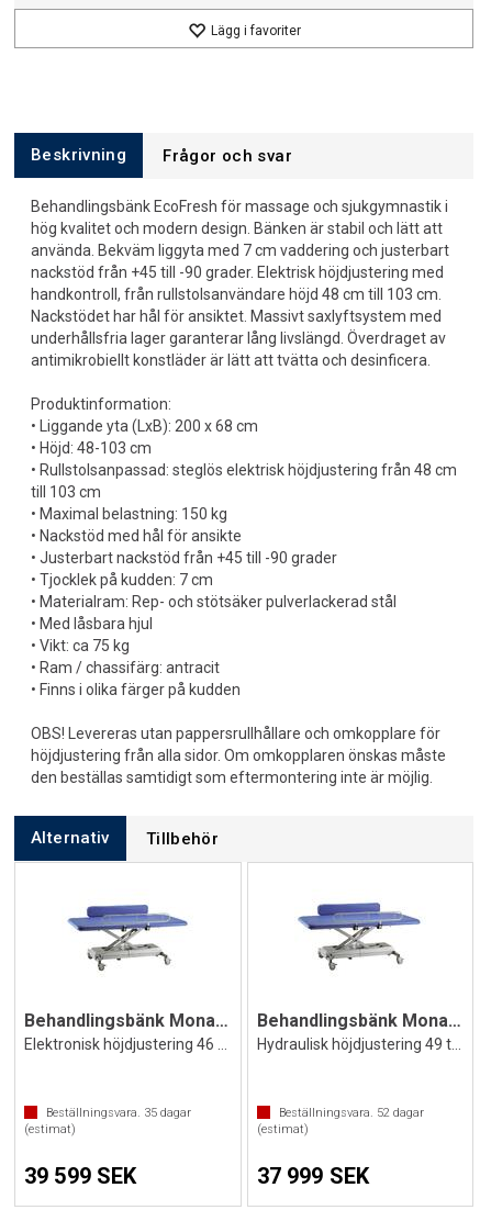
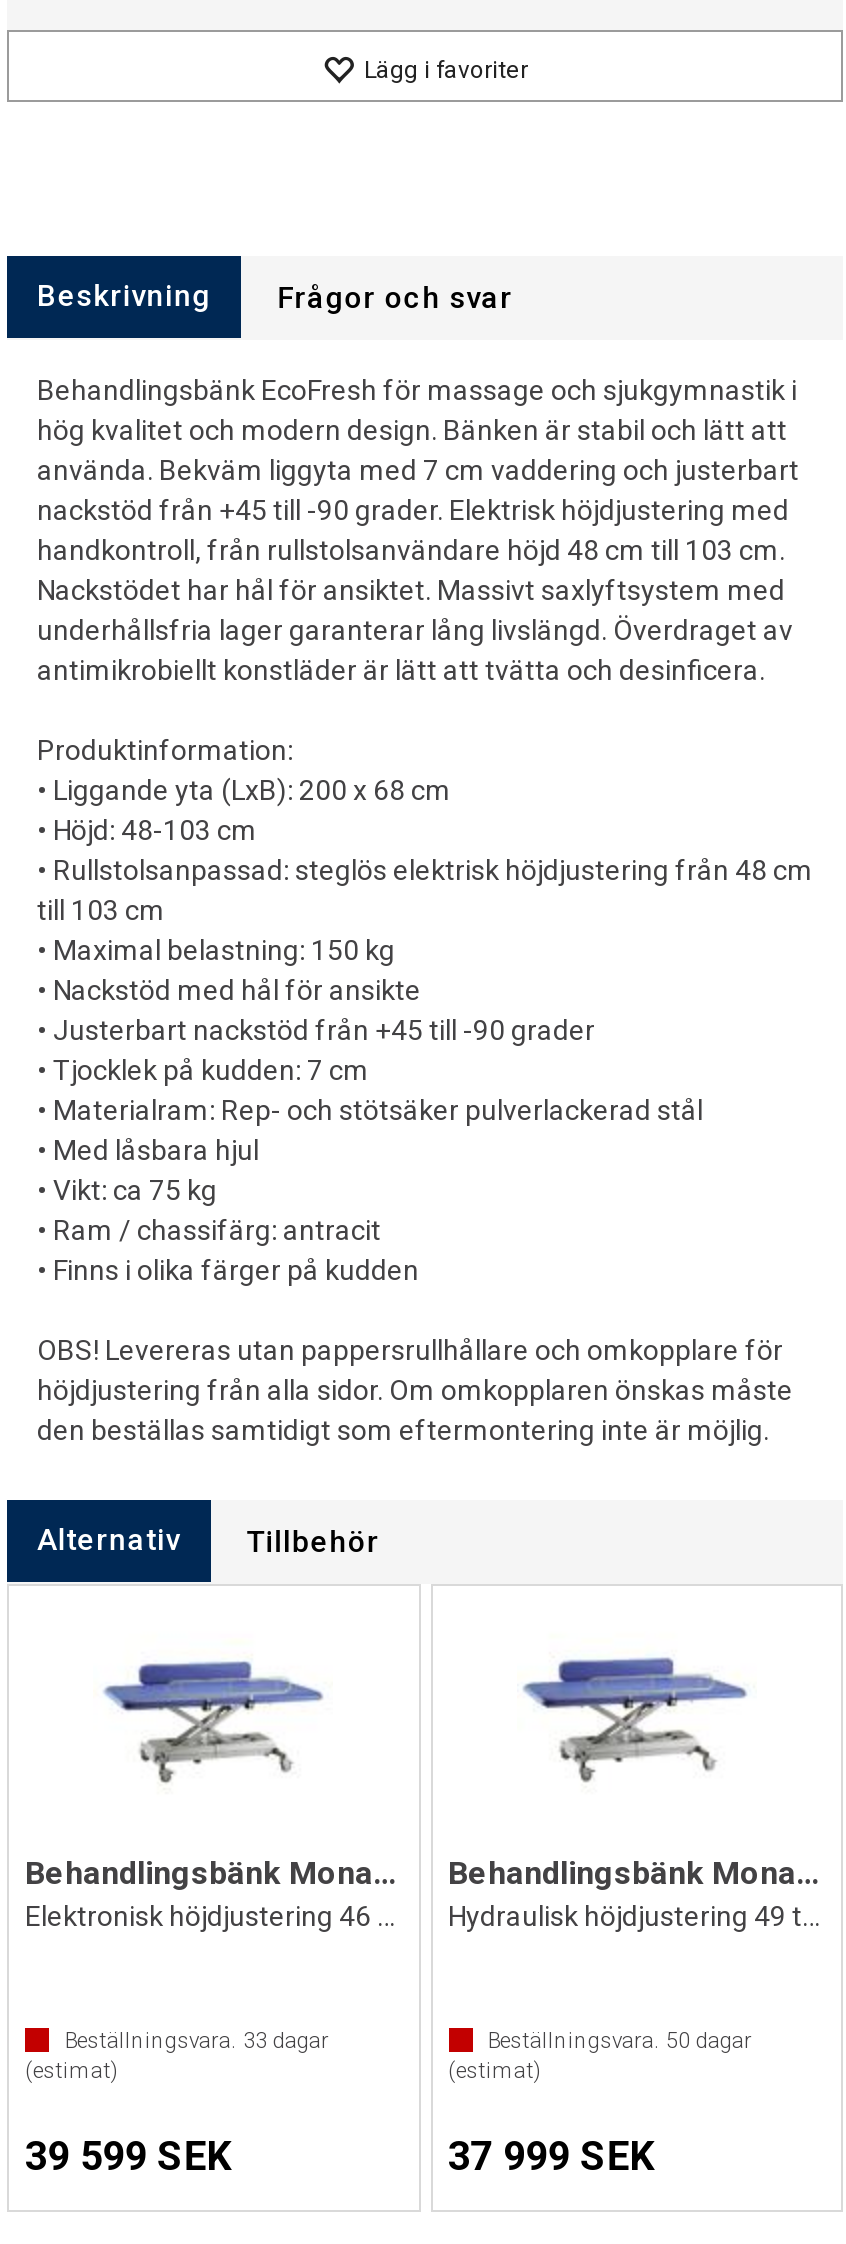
[46,1106,191,1120] Beställningsvara. 35 dagar -> [65,2028,329,2054] Beställningsvara. 33 dagar
[278,1106,423,1120] Beställningsvara. 52 dagar -> [488,2028,752,2054] Beställningsvara. 50 dagar

